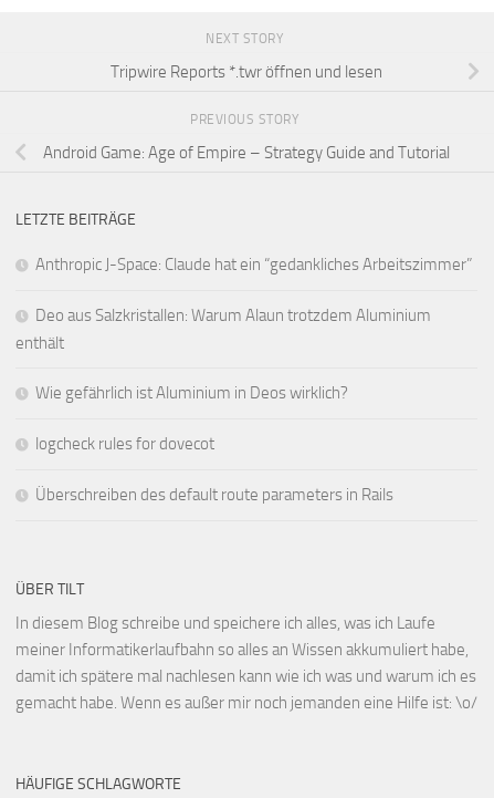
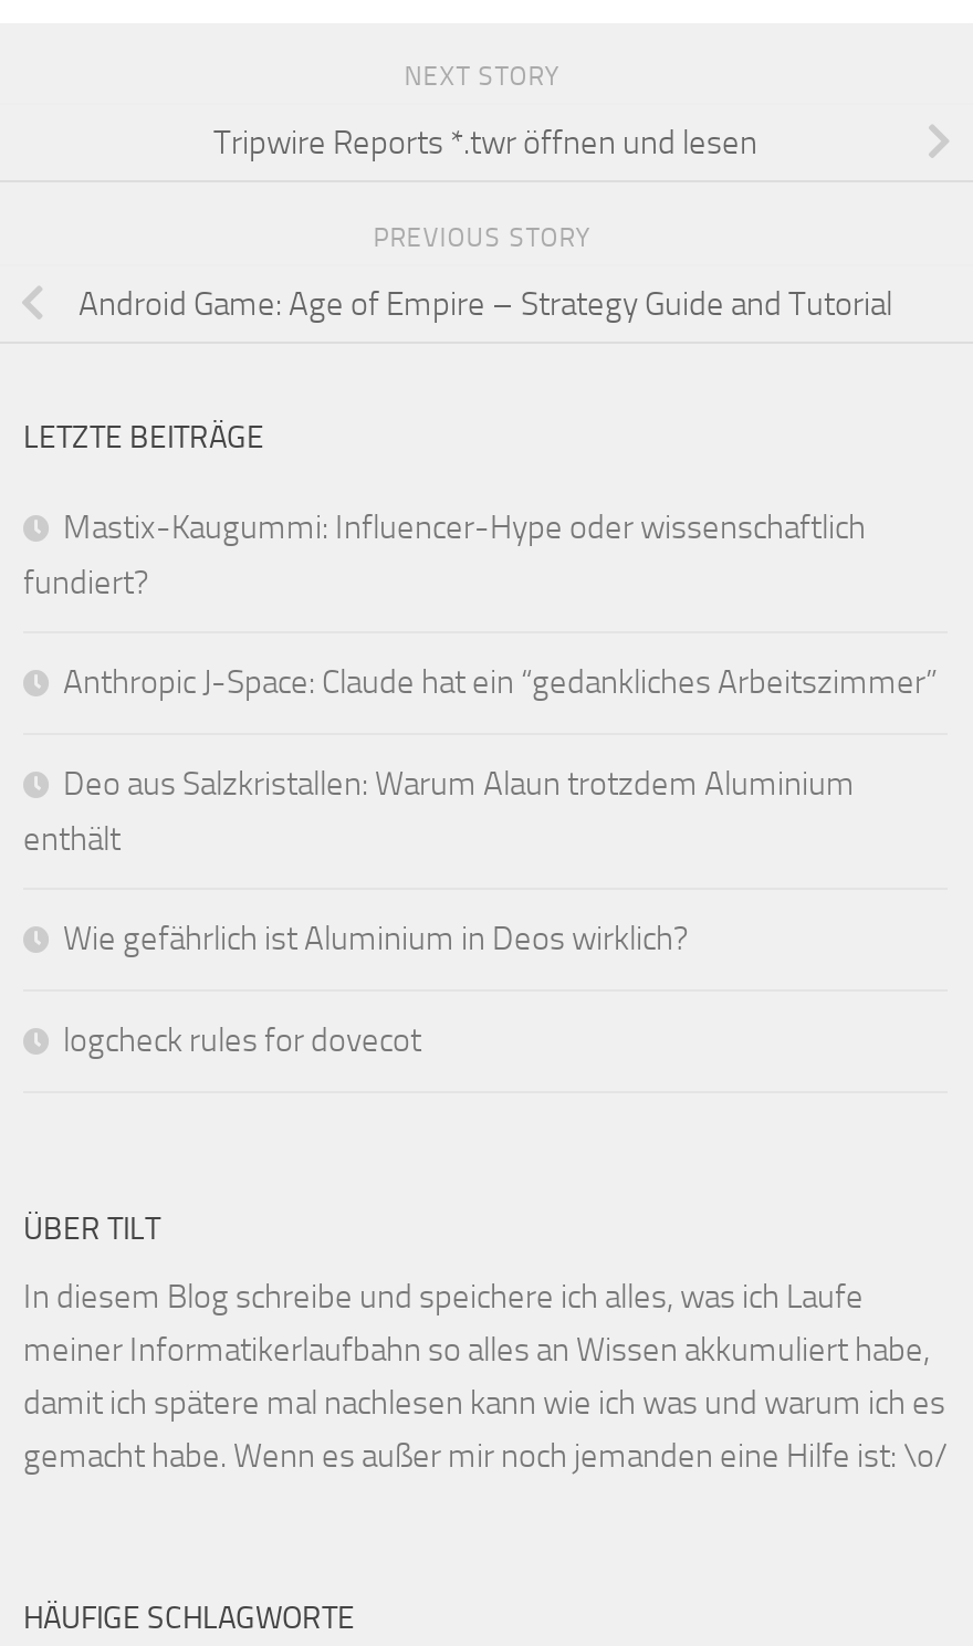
none -> [23,508,866,603] Mastix-Kaugummi: Influencer-Hype oder wissenschaftlich | fundiert?
moved [15,255,472,454] -> [23,662,937,1060]: Anthropic J-Space: Claude hat ein “gedankliches Arbeitszimmer” | Deo aus Salzkristallen: Warum Alaun trotzdem Aluminium | enthält | Wie gefährlich ist Aluminium in Deos wirklich? | logcheck rules for dovecot
[35,485,393,505] Überschreiben des default route parameters in Rails -> none

